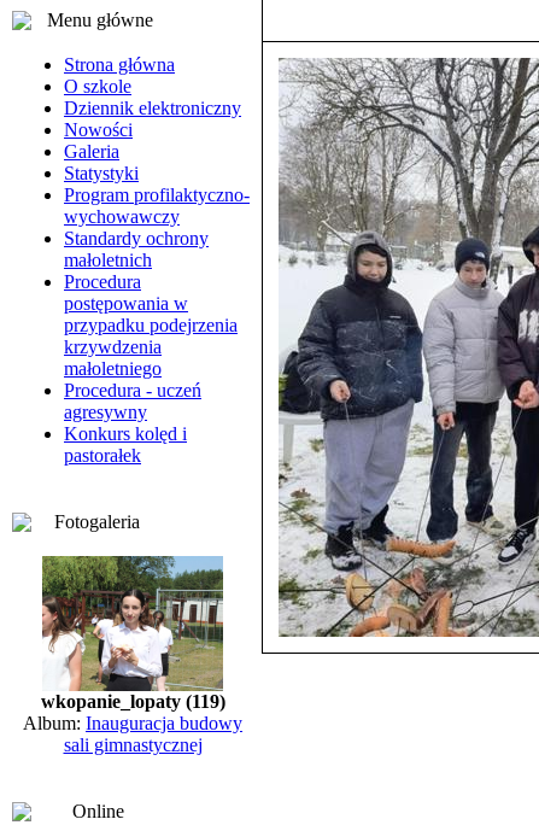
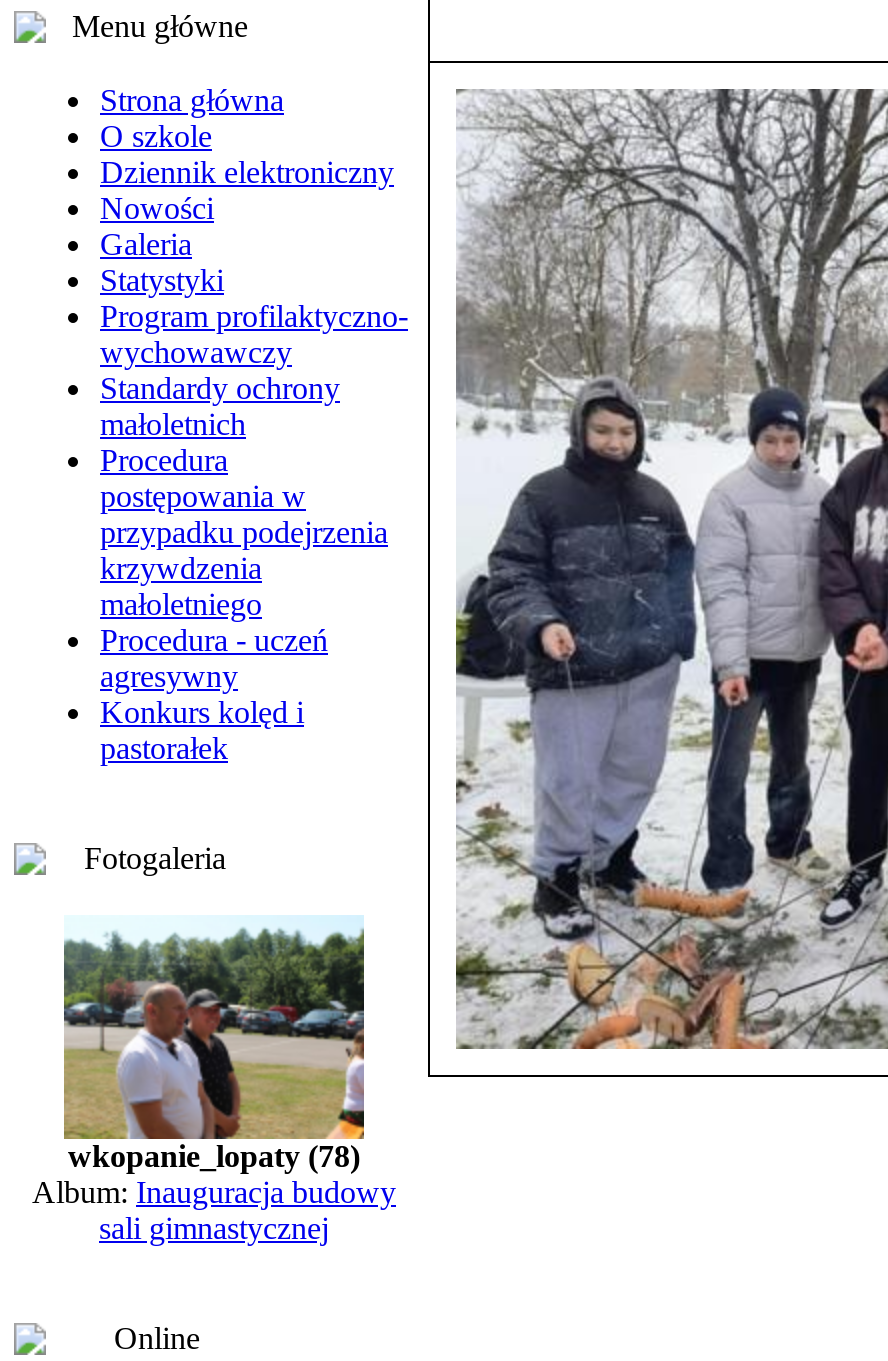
[40,555,225,712] [image] | wkopanie_lopaty (119) -> [62,915,366,1173] [image] | wkopanie_lopaty (78)

